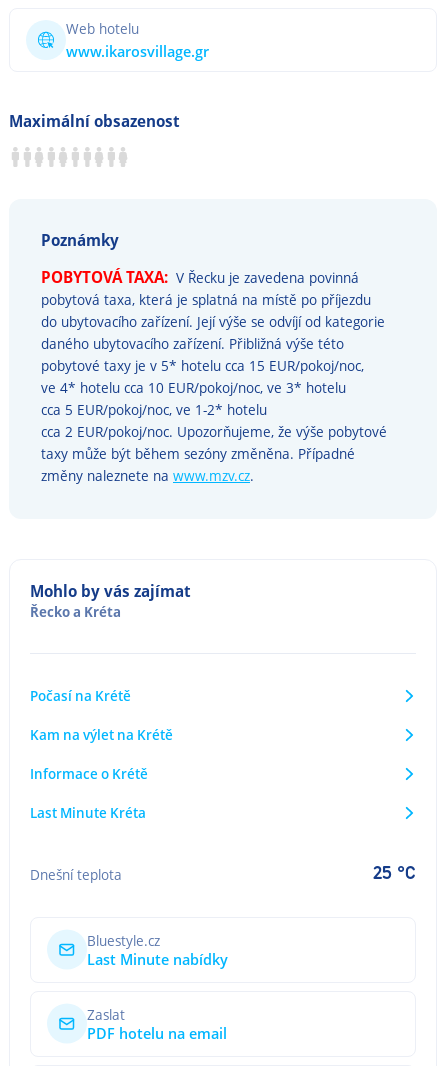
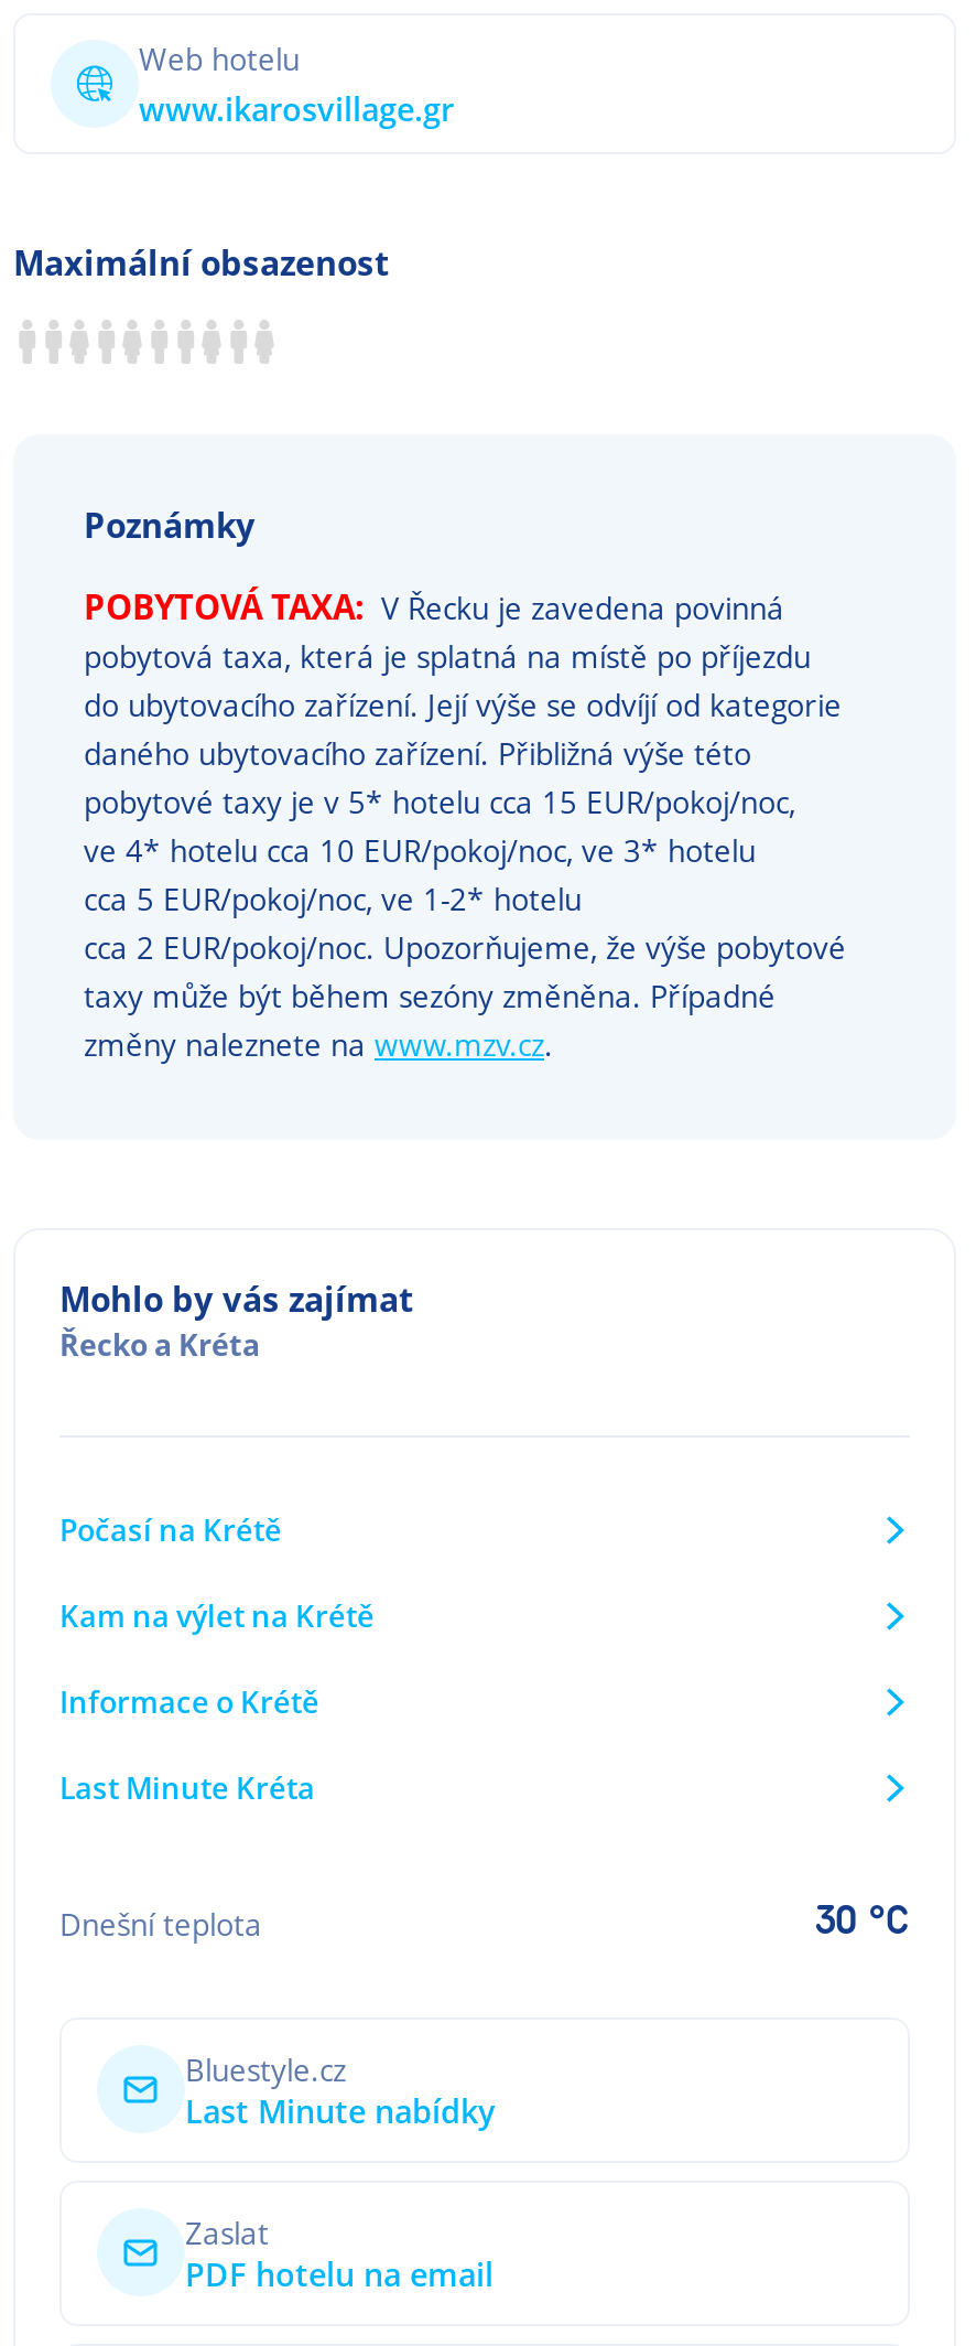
[373,863,416,884] 25 °C -> [815,1898,910,1945] 30 °C

